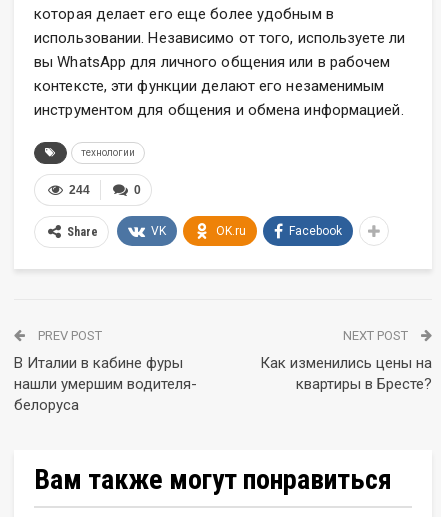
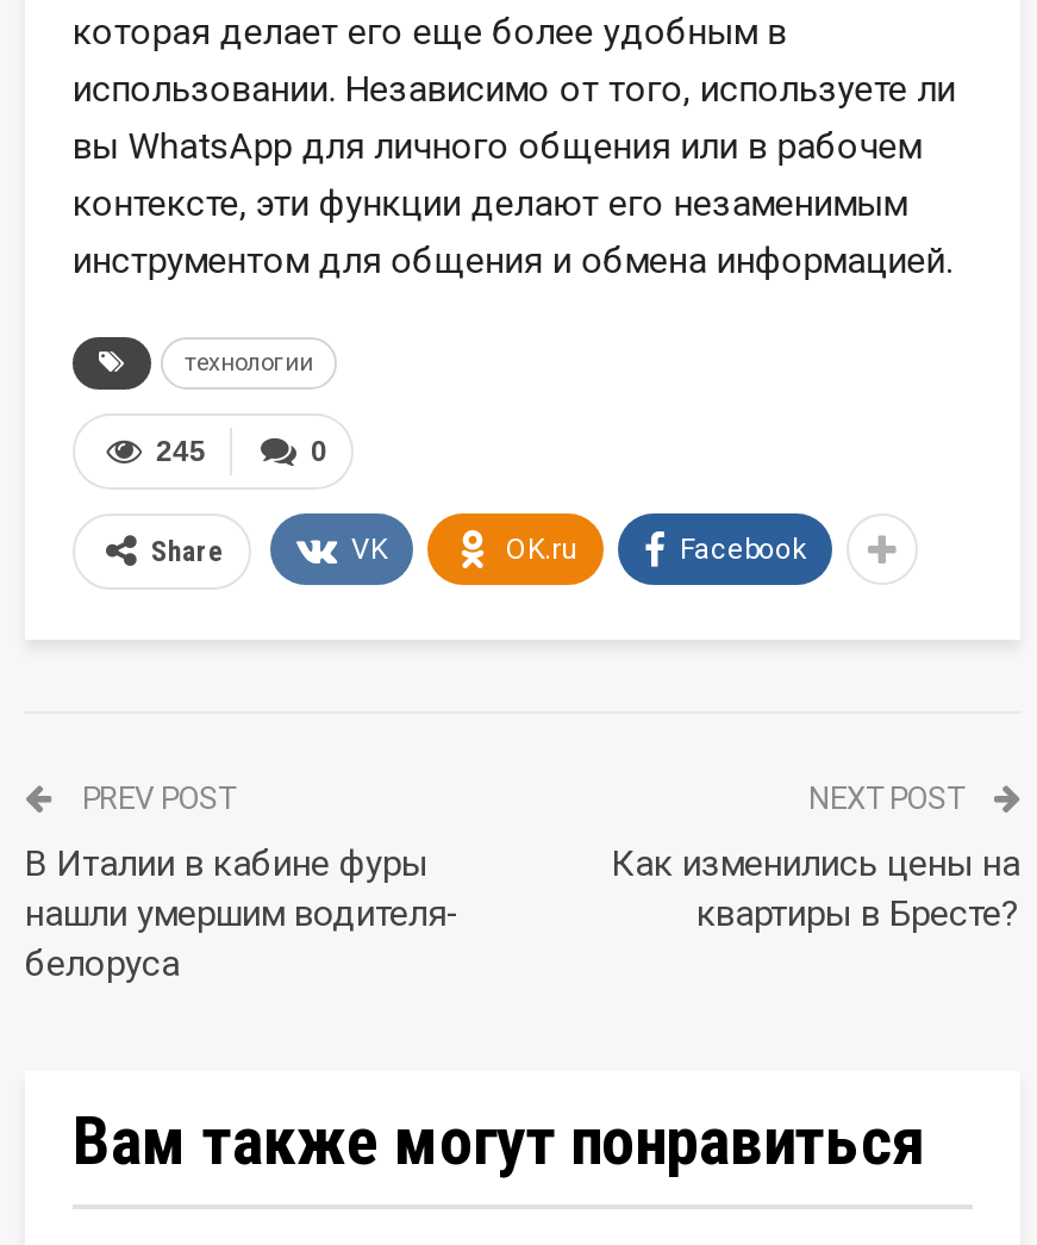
[69,183,90,197] 244 -> [156,435,206,468] 245

